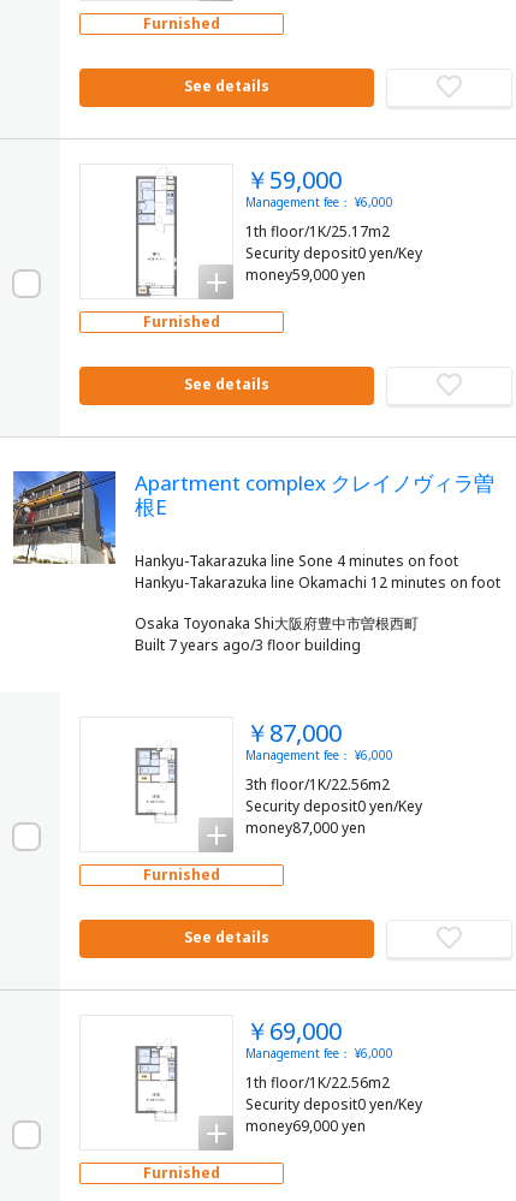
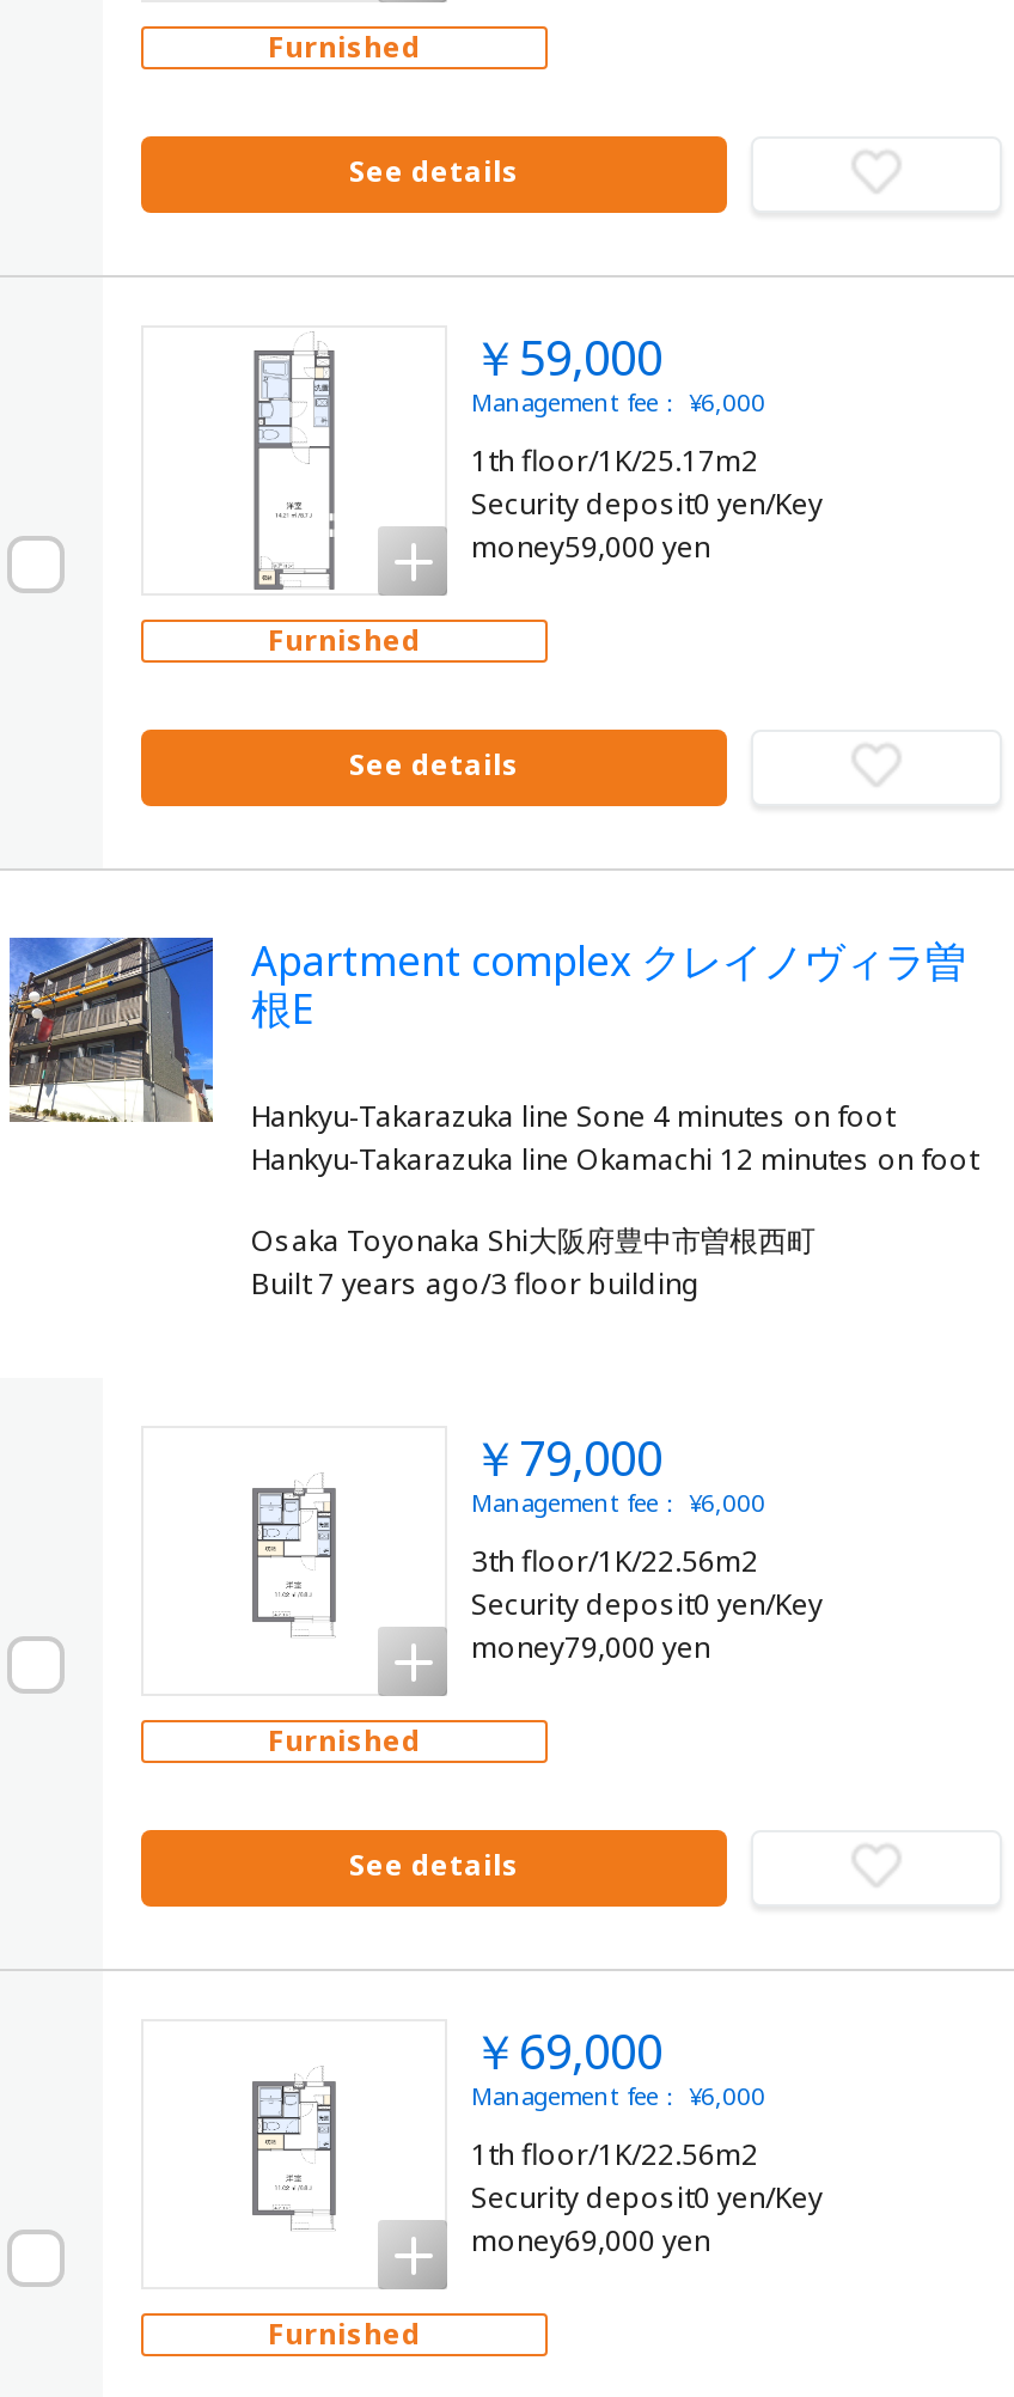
[245,716,342,748] ￥87,000 -> [471,1425,662,1489] ￥79,000
[245,817,366,837] money87,000 yen -> [471,1626,710,1666] money79,000 yen

